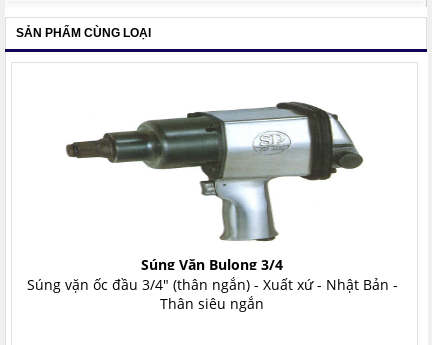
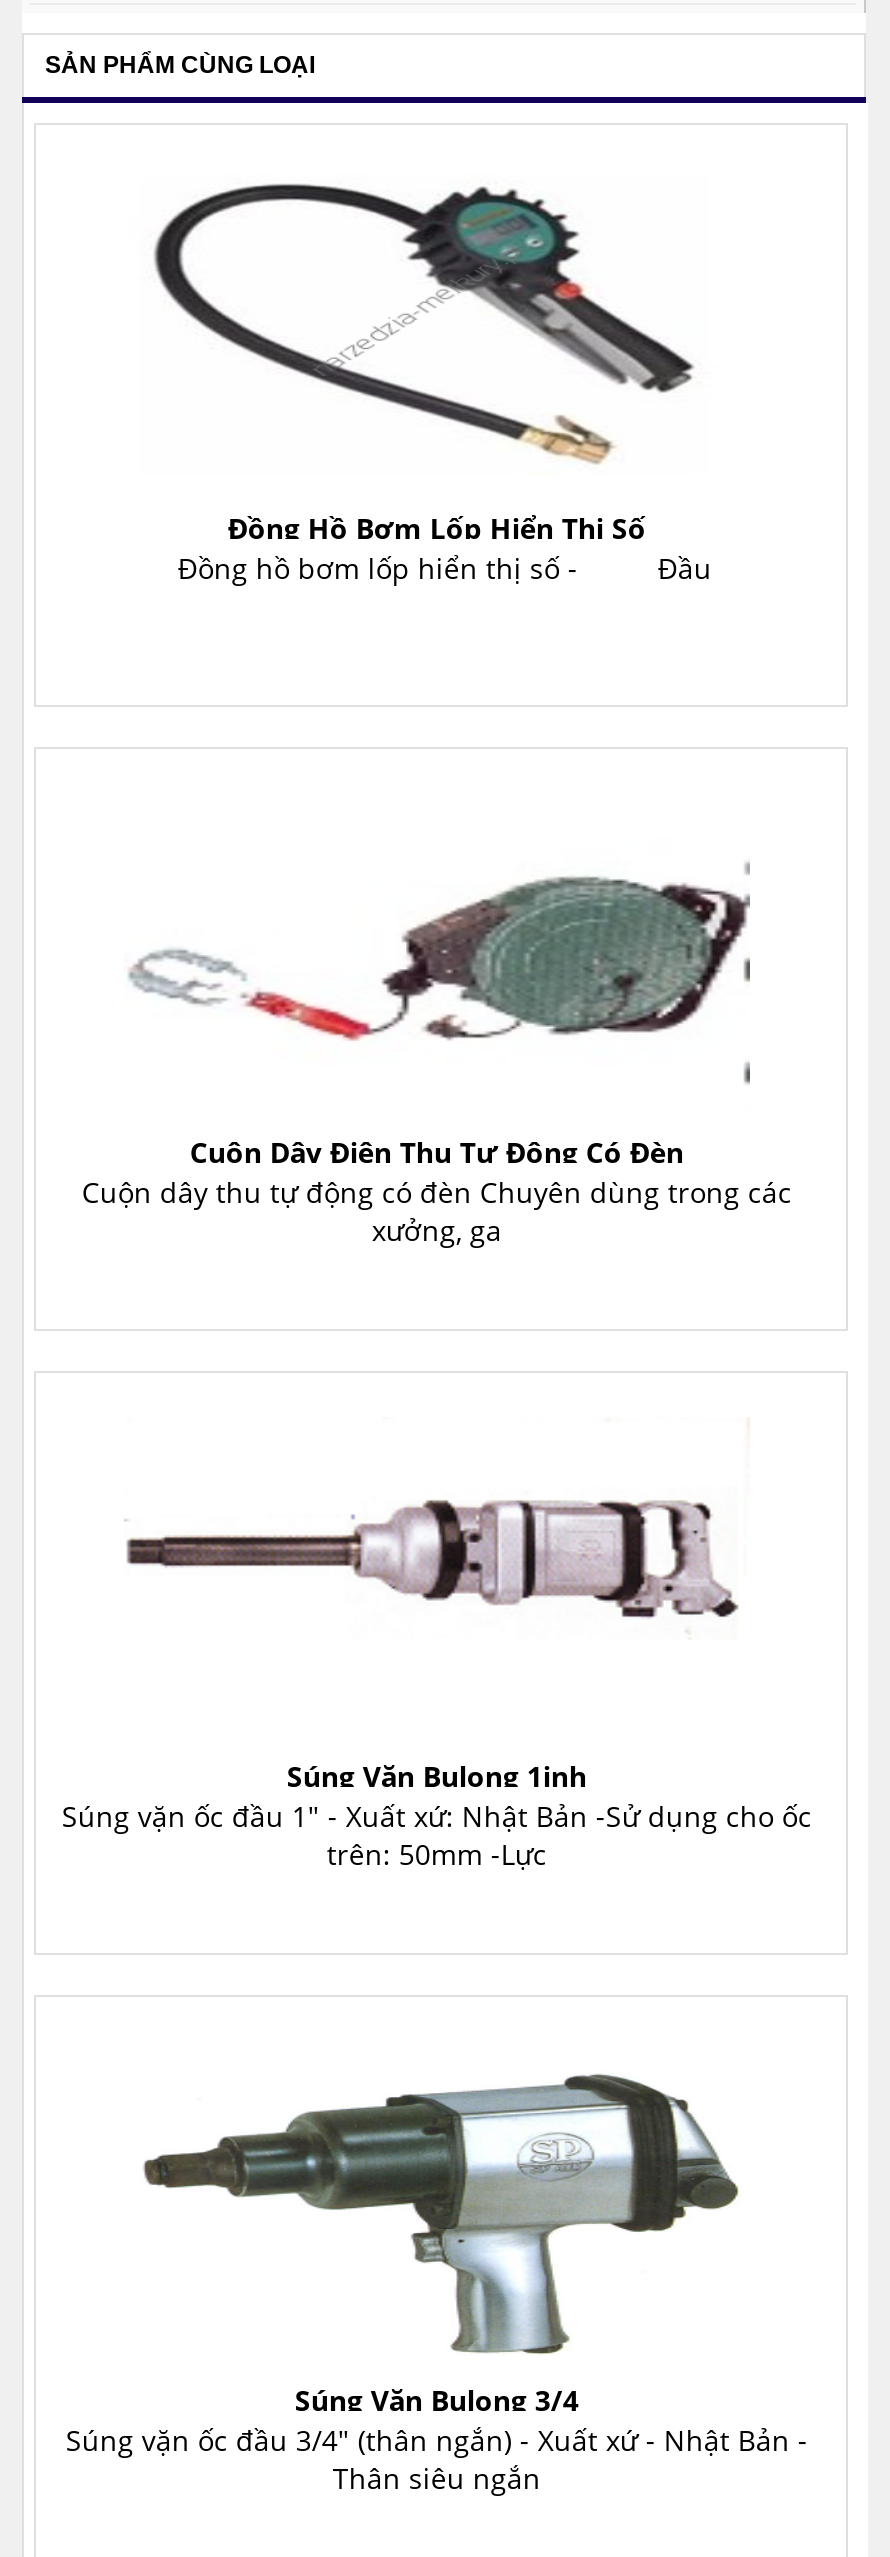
none -> [62,1757,812,1873] Súng Vặn Bulong 1inh | Súng vặn ốc đầu 1" - Xuất xứ: Nhật Bản -Sử dụng cho ốc | trên: 50mm -Lực
none -> [82,1133,792,1249] Cuộn Dây Điện Thu Tự Động Có Đèn | Cuộn dây thu tự động có đèn Chuyên dùng trong các | xưởng, ga
none -> [126,1499,738,1619] [image]
none -> [128,863,752,1041] [image]
none -> [154,183,712,587] [image] | Đồng Hồ Bơm Lốp Hiển Thị Số | Đồng hồ bơm lốp hiển thị số - Đầu

